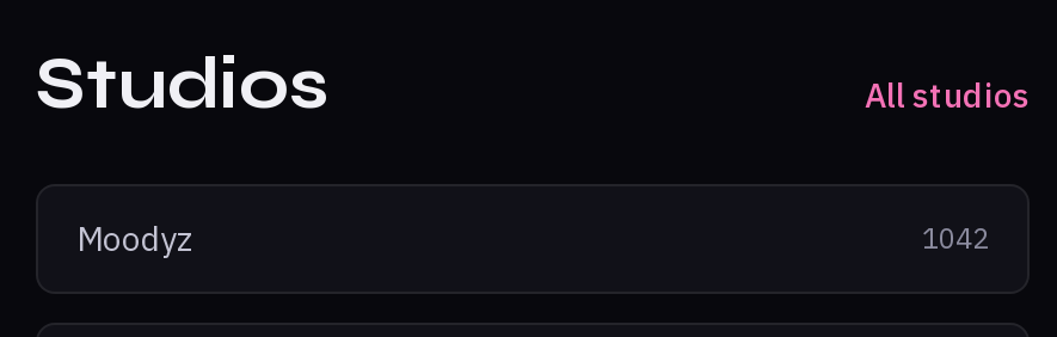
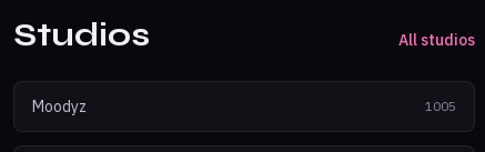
[922,220,989,255] 1042 -> [425,98,456,114] 1005

